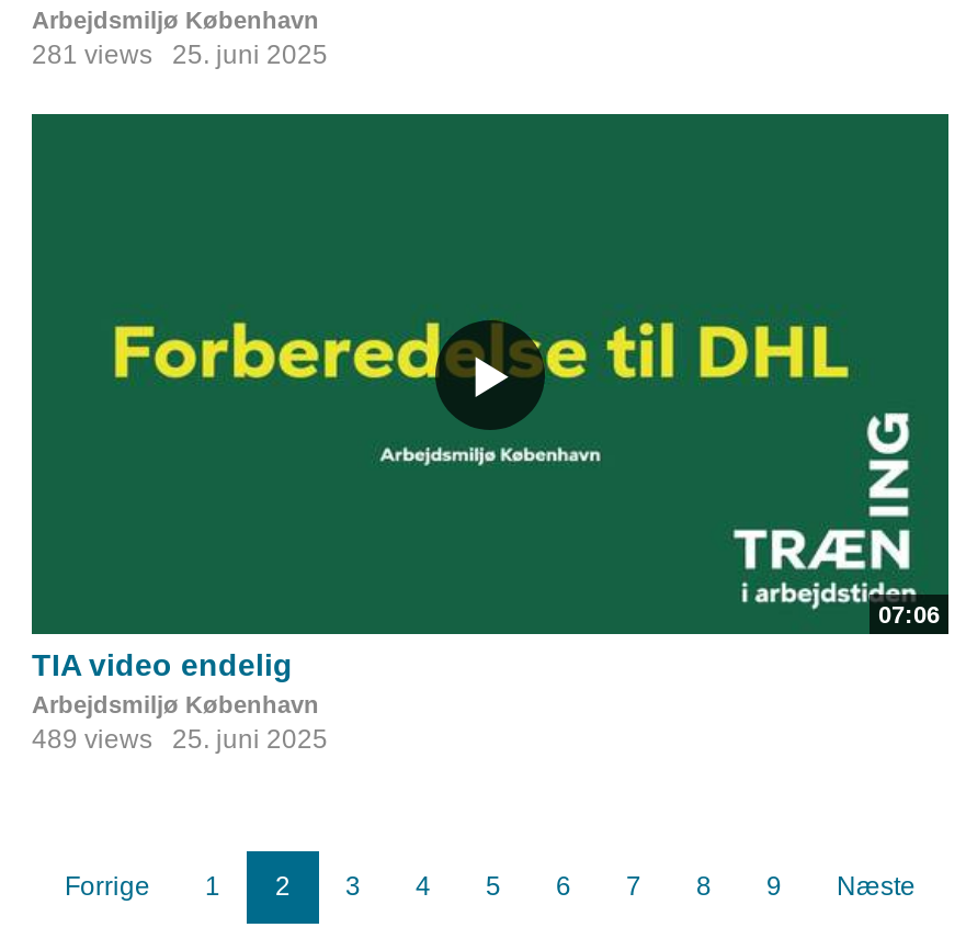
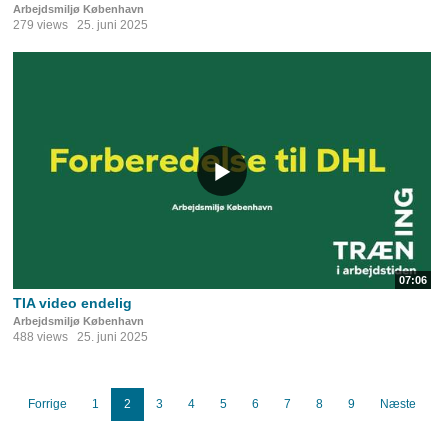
[32,41,328,71] 281 views 25. juni 2025 -> [13,18,148,32] 279 views 25. juni 2025
[32,725,328,755] 489 views 25. juni 2025 -> [13,330,148,344] 488 views 25. juni 2025

